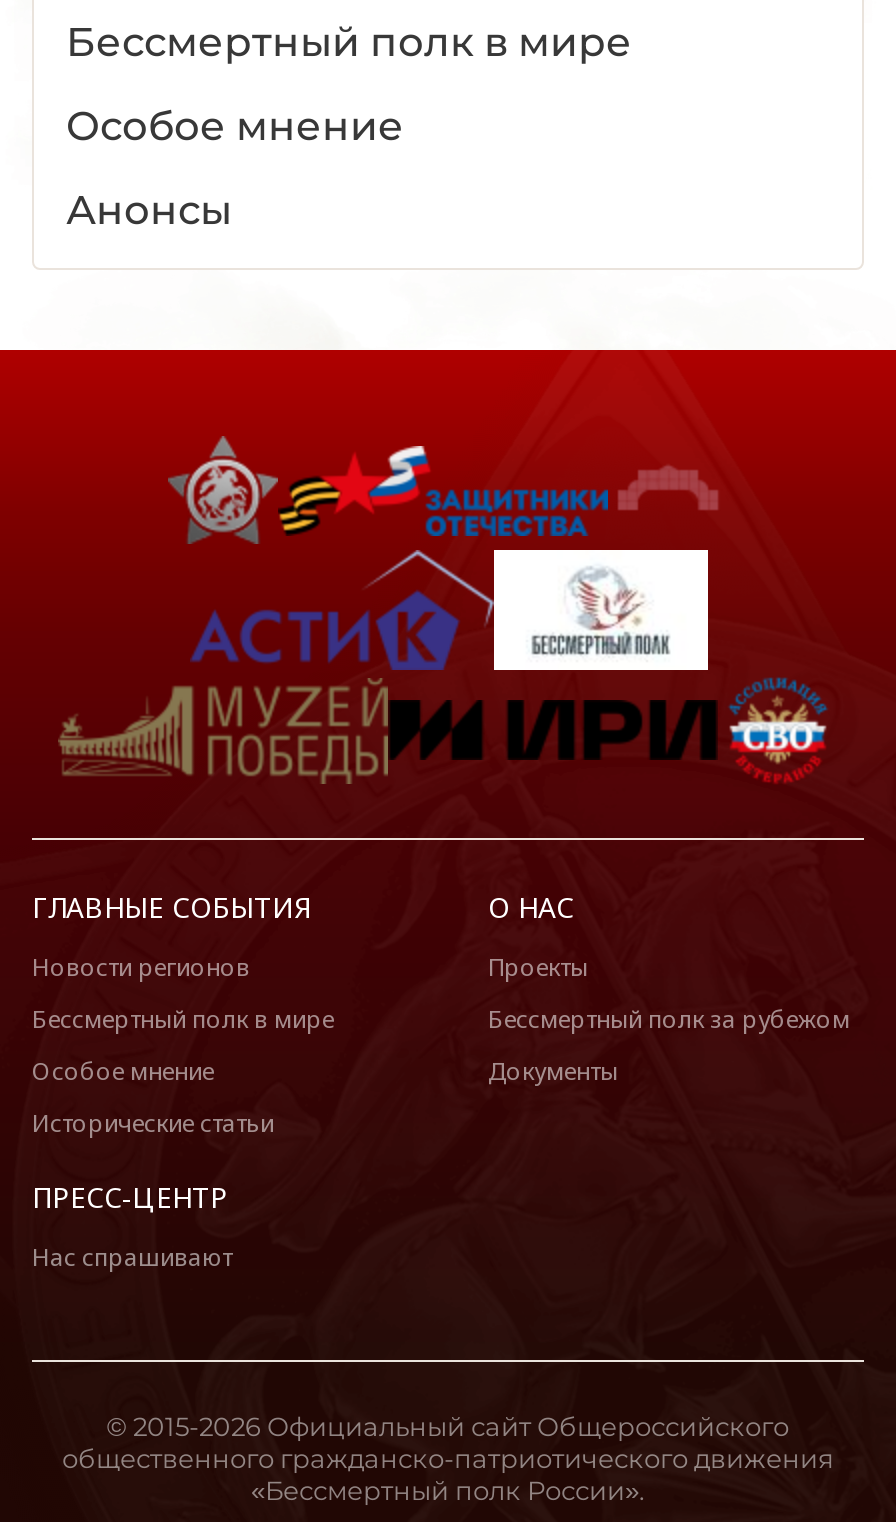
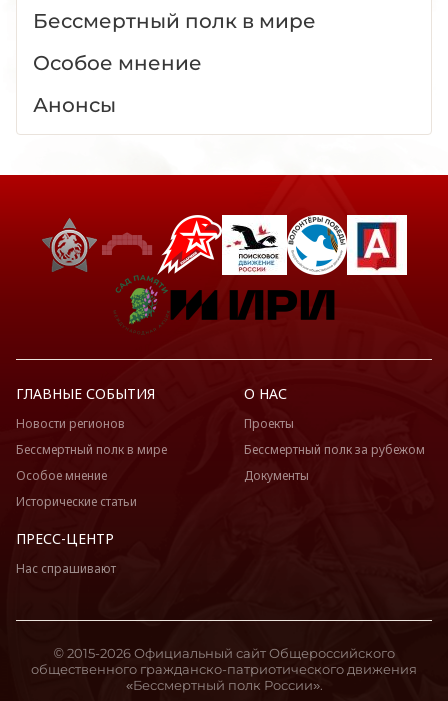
[58,430,828,784] [image] -> [42,214,408,327] [image]

